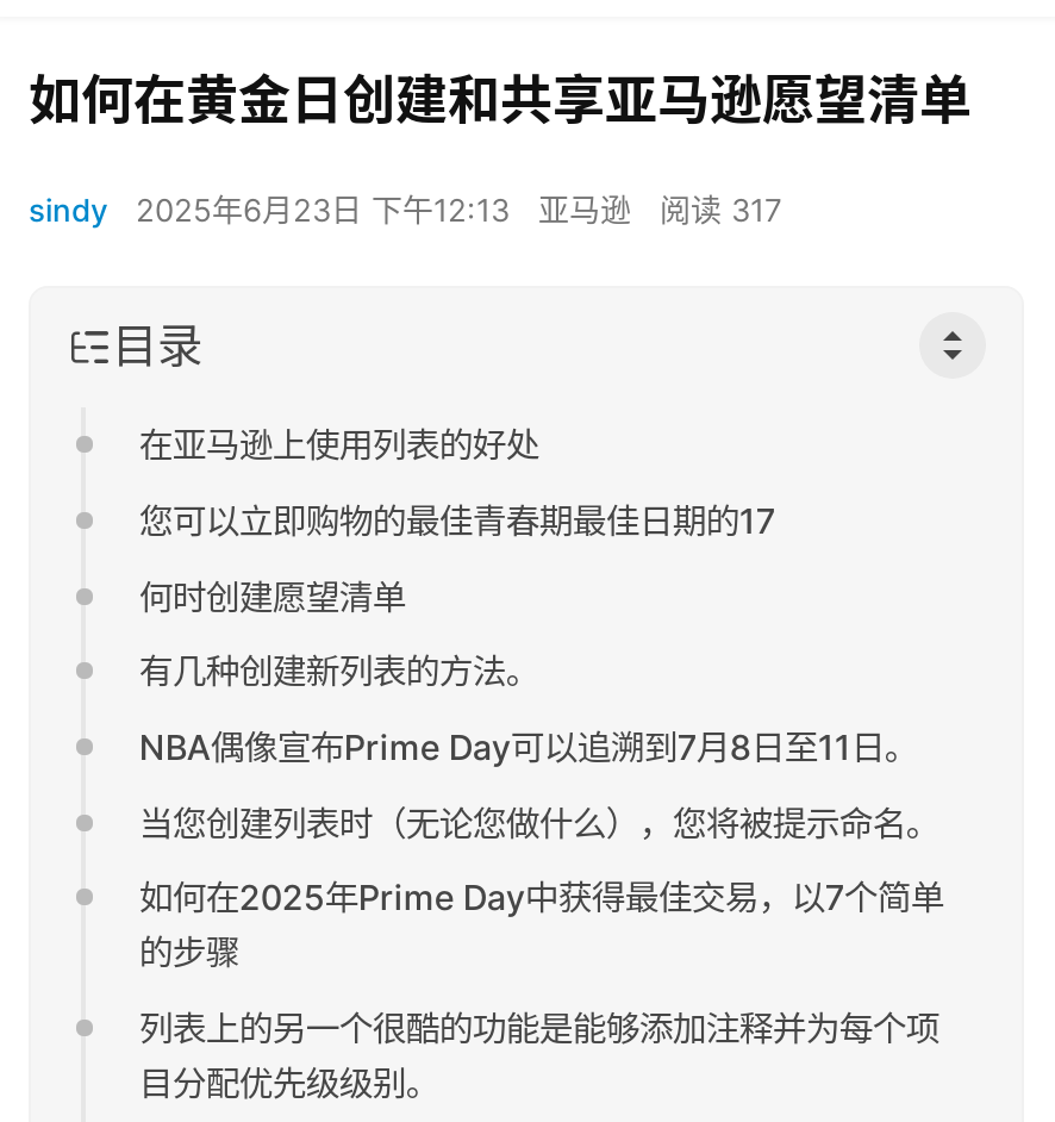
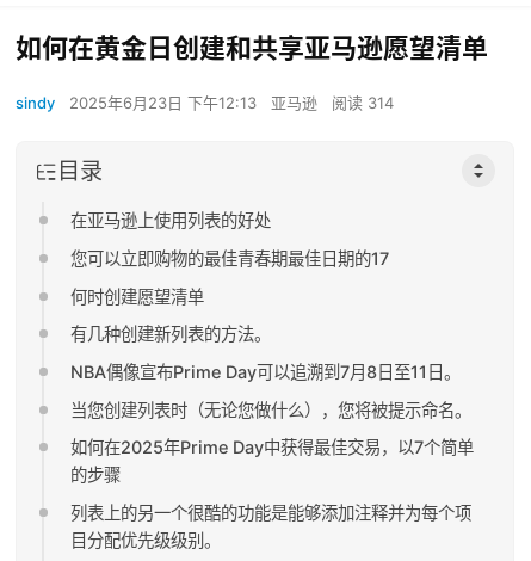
[29,191,781,229] sindy 2025年6月23日 下午12:13 亚马逊 阅读 317 -> [16,93,394,112] sindy 2025年6月23日 下午12:13 亚马逊 阅读 314

